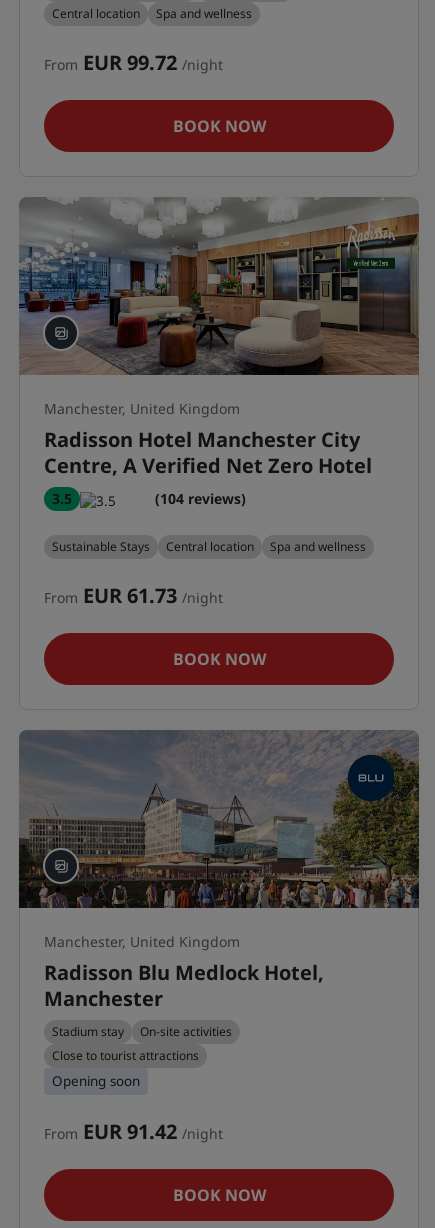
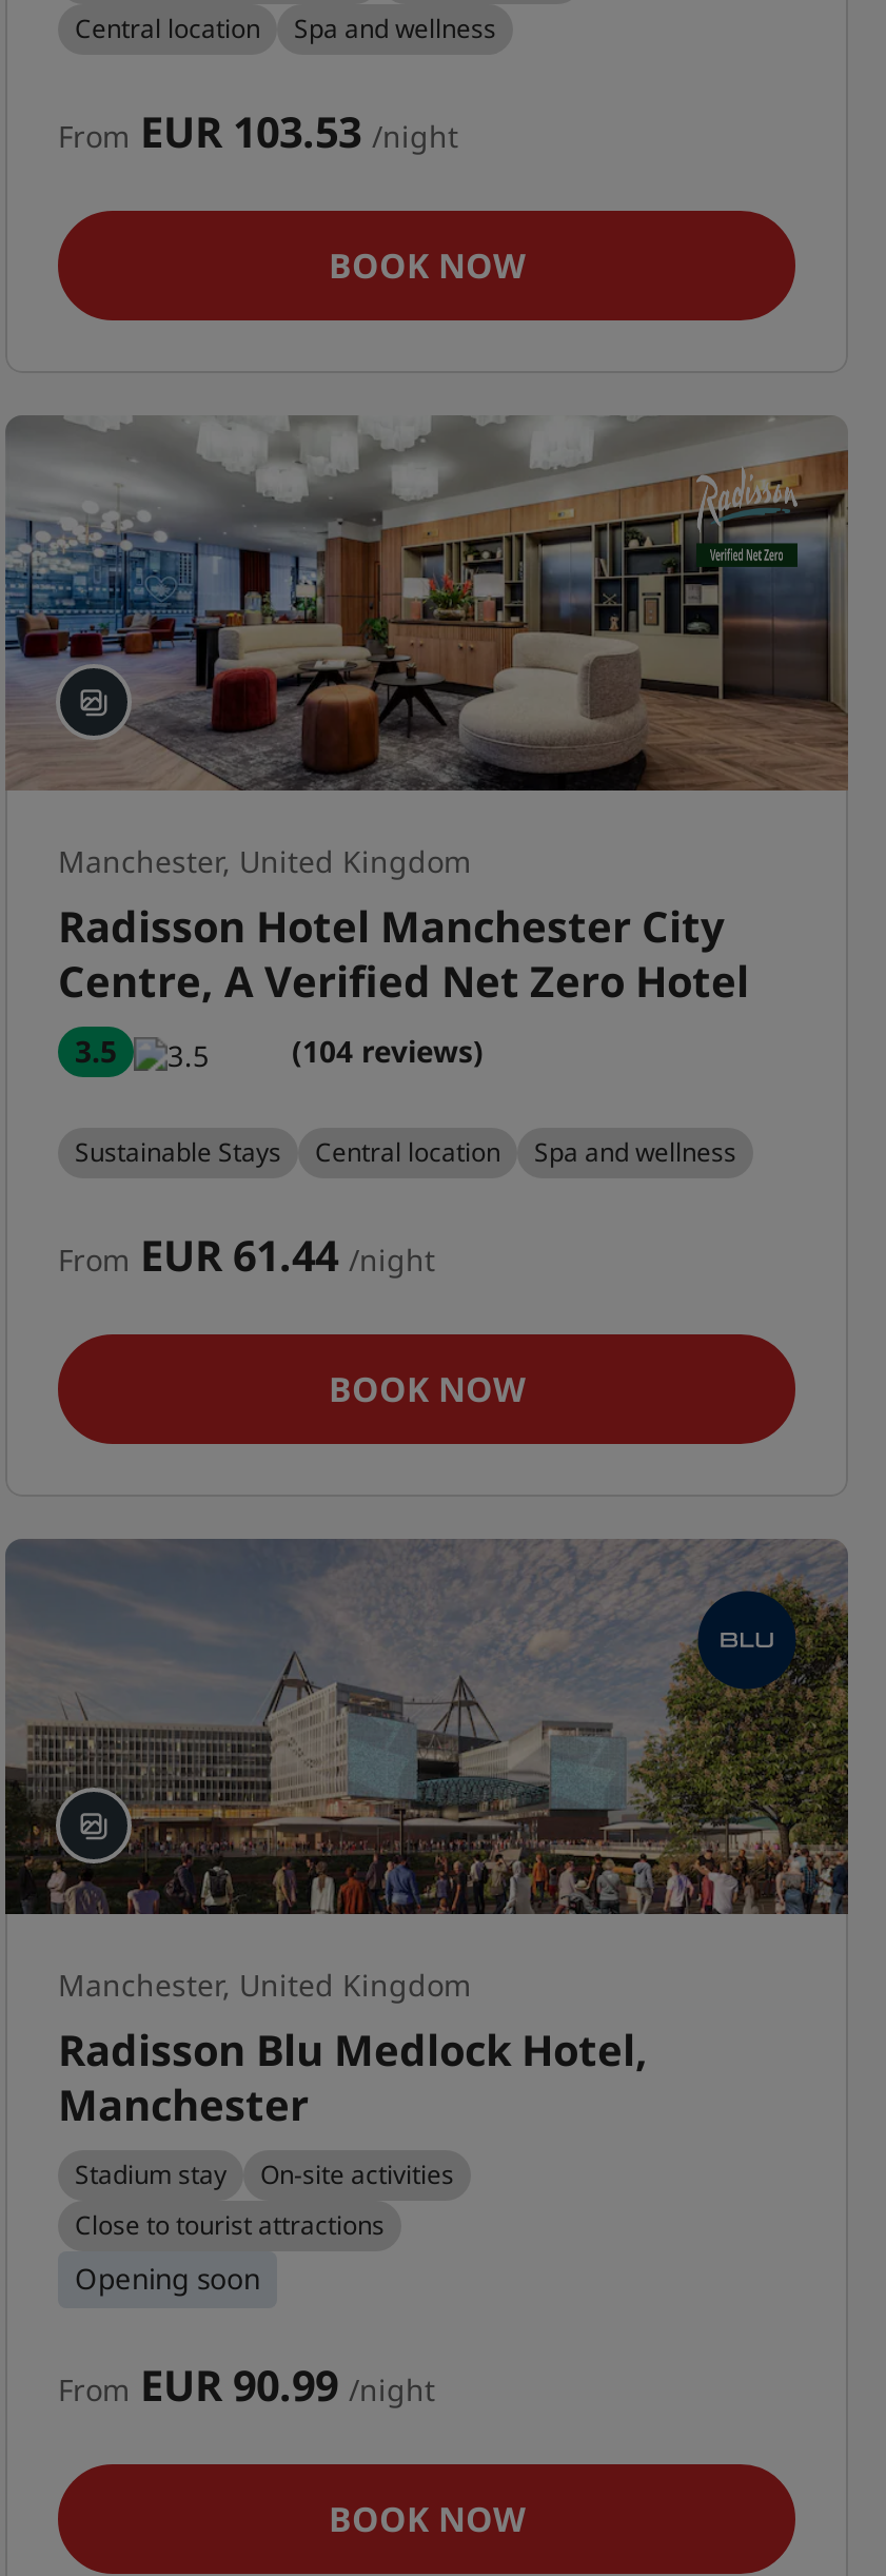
[44,49,223,76] From EUR 99.72 /night -> [58,103,458,160] From EUR 103.53 /night
[44,582,223,609] From EUR 61.73 /night -> [58,1227,435,1284] From EUR 61.44 /night
[44,1118,223,1145] From EUR 91.42 /night -> [58,2357,435,2414] From EUR 90.99 /night

